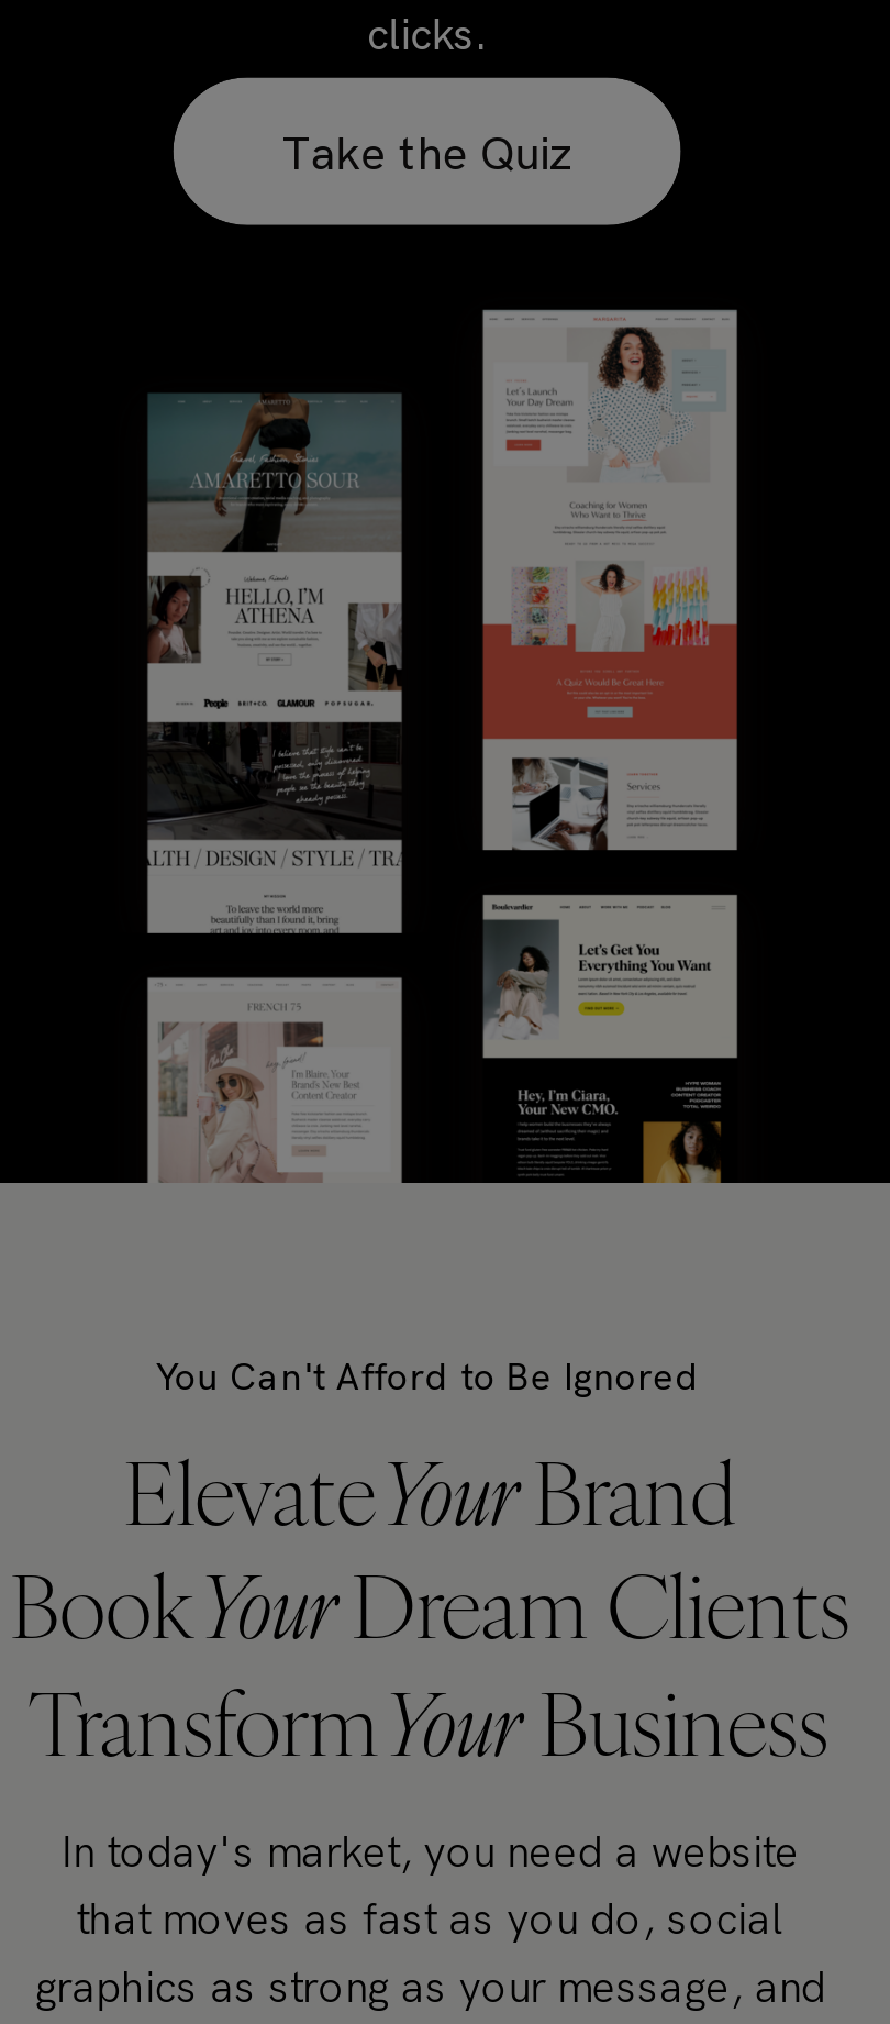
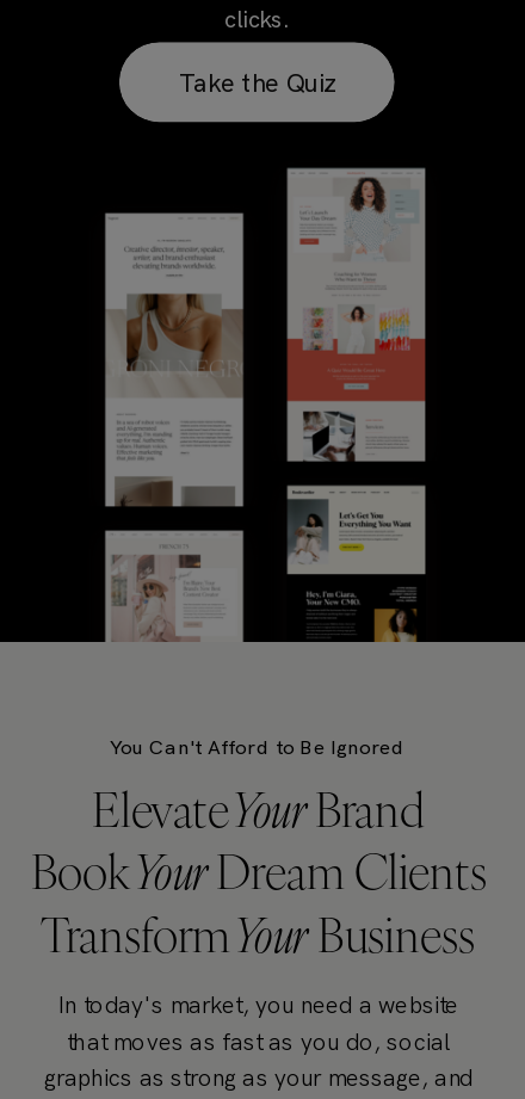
[147,391,402,934] [image] -> [104,211,245,507] [image]

